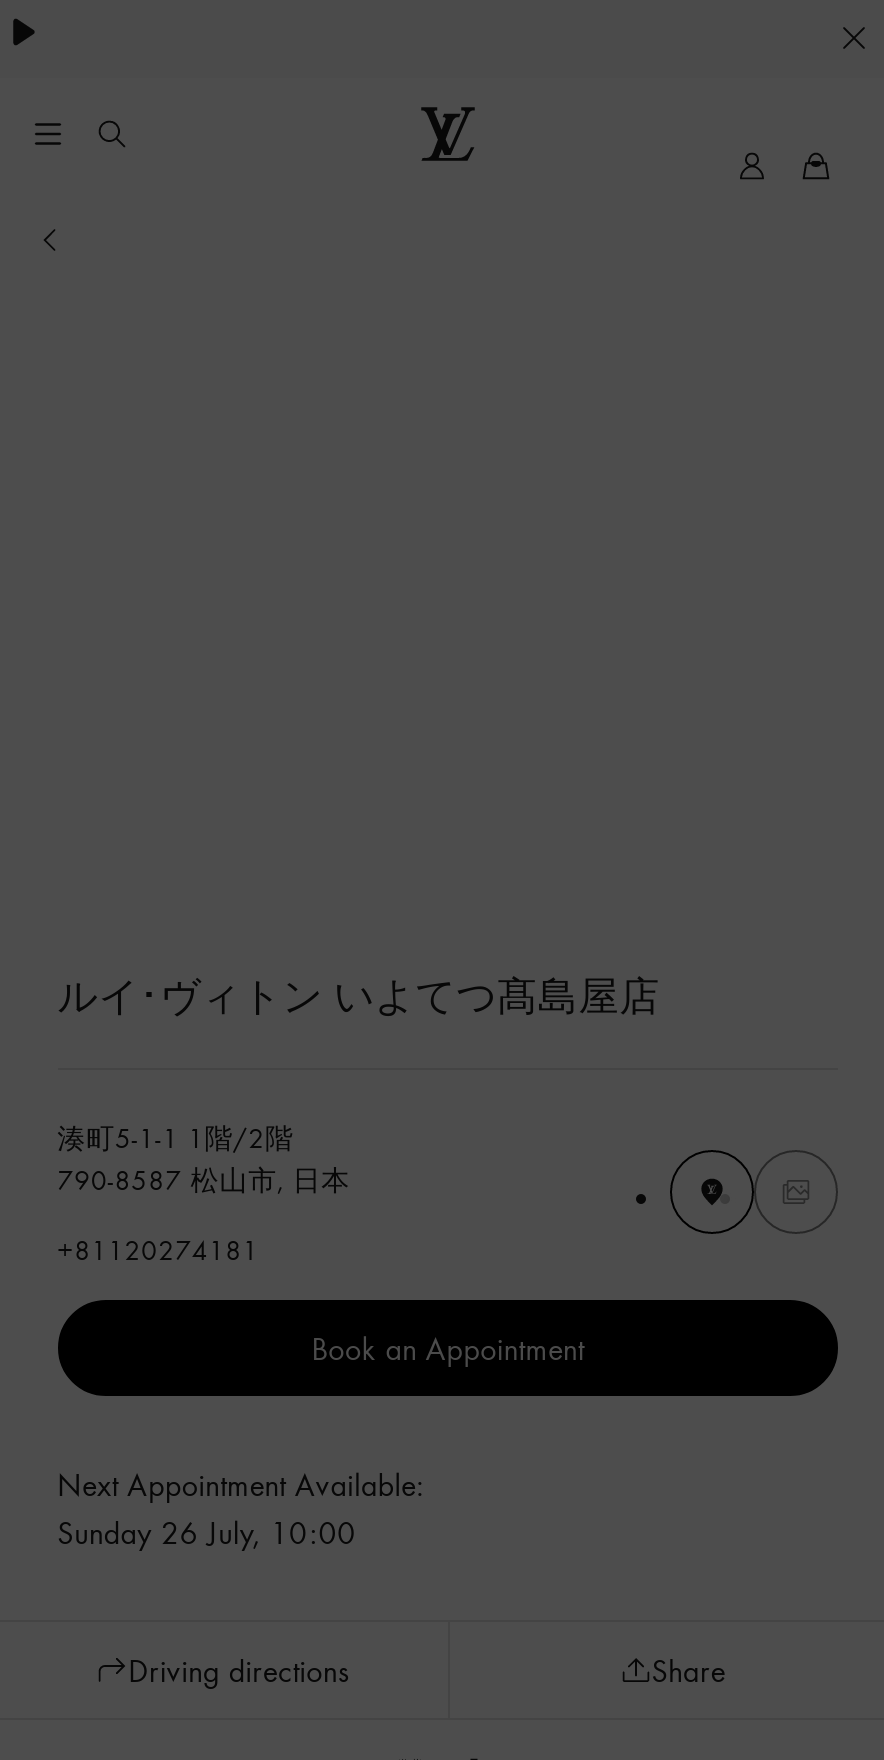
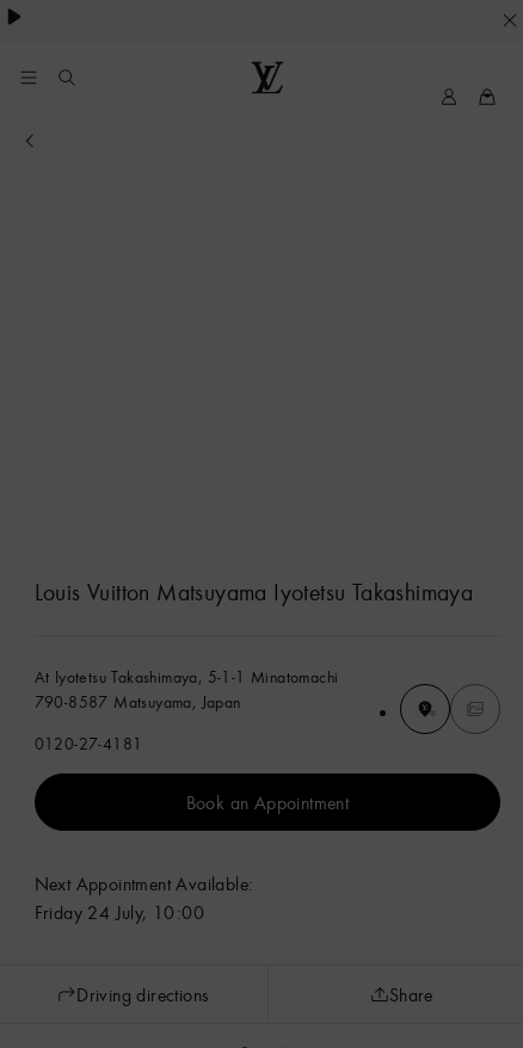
[57,970,660,1020] ルイ･ヴィトン いよてつ髙島屋店 -> [34,577,473,606] Louis Vuitton Matsuyama Iyotetsu Takashimaya
[57,1120,350,1198] 湊町5-1-1 1階/2階 | 790-8587 松山市, 日本 -> [34,666,339,713] At Iyotetsu Takashimaya, 5-1-1 Minatomachi | 790-8587 Matsuyama, Japan
[57,1232,259,1268] +81120274181 -> [34,733,143,754] 0120-27-4181
[57,1512,356,1552] Sunday 26 July, 10:00 -> [34,900,204,924] Friday 24 July, 10:00

